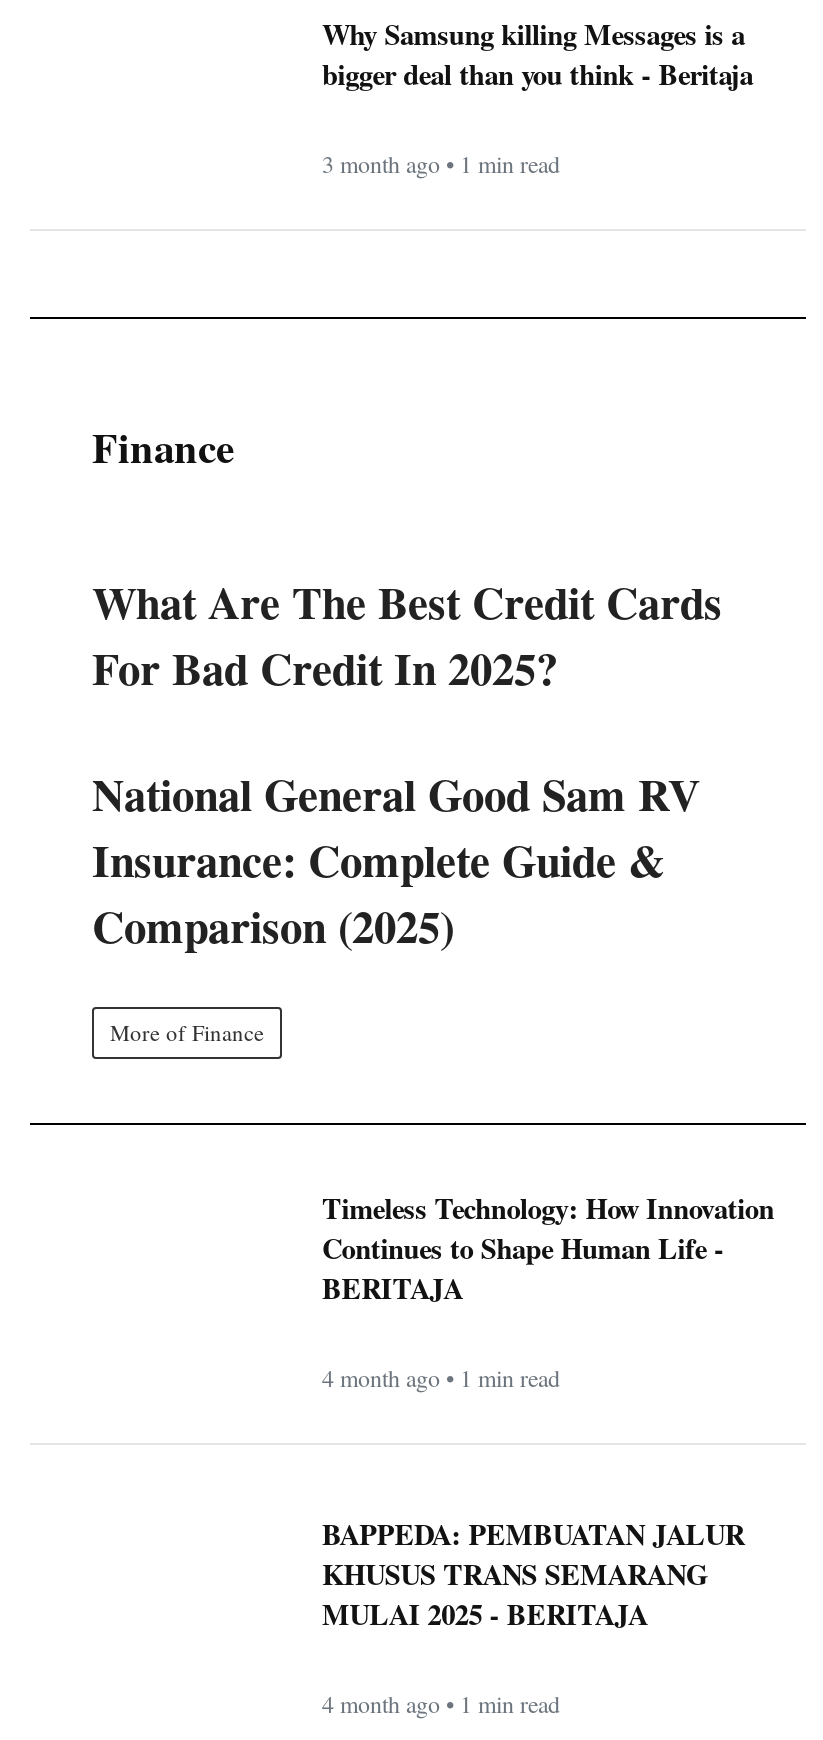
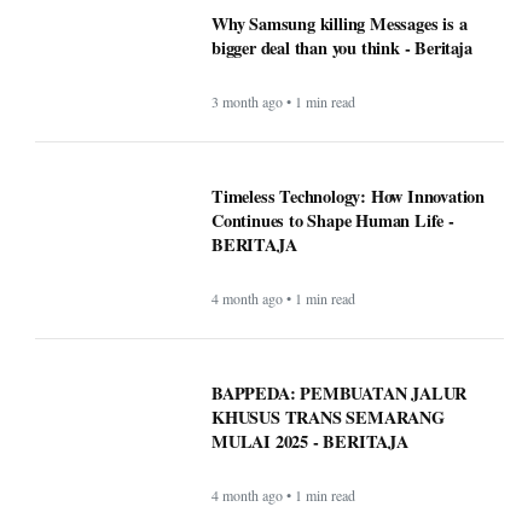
[92,417,722,1047] Finance | What Are The Best Credit Cards | For Bad Credit In 2025? | National General Good Sam RV | Insurance: Complete Guide & | Comparison (2025) | More of Finance -> none

